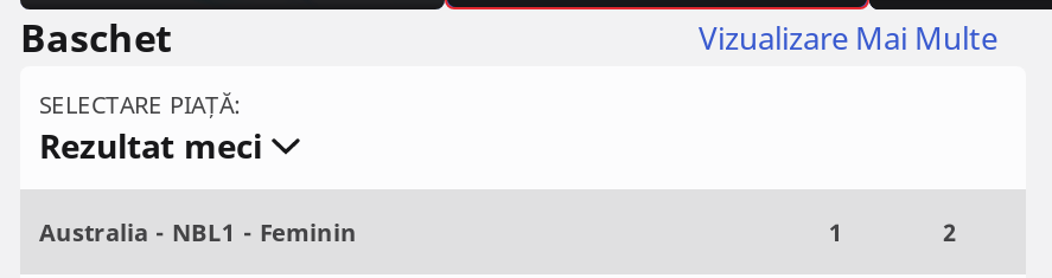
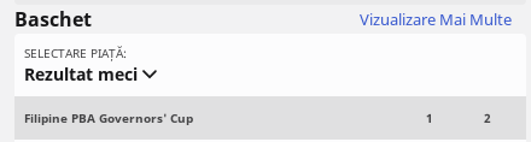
[39,215,357,248] Australia - NBL1 - Feminin -> [24,110,193,126] Filipine PBA Governors' Cup

